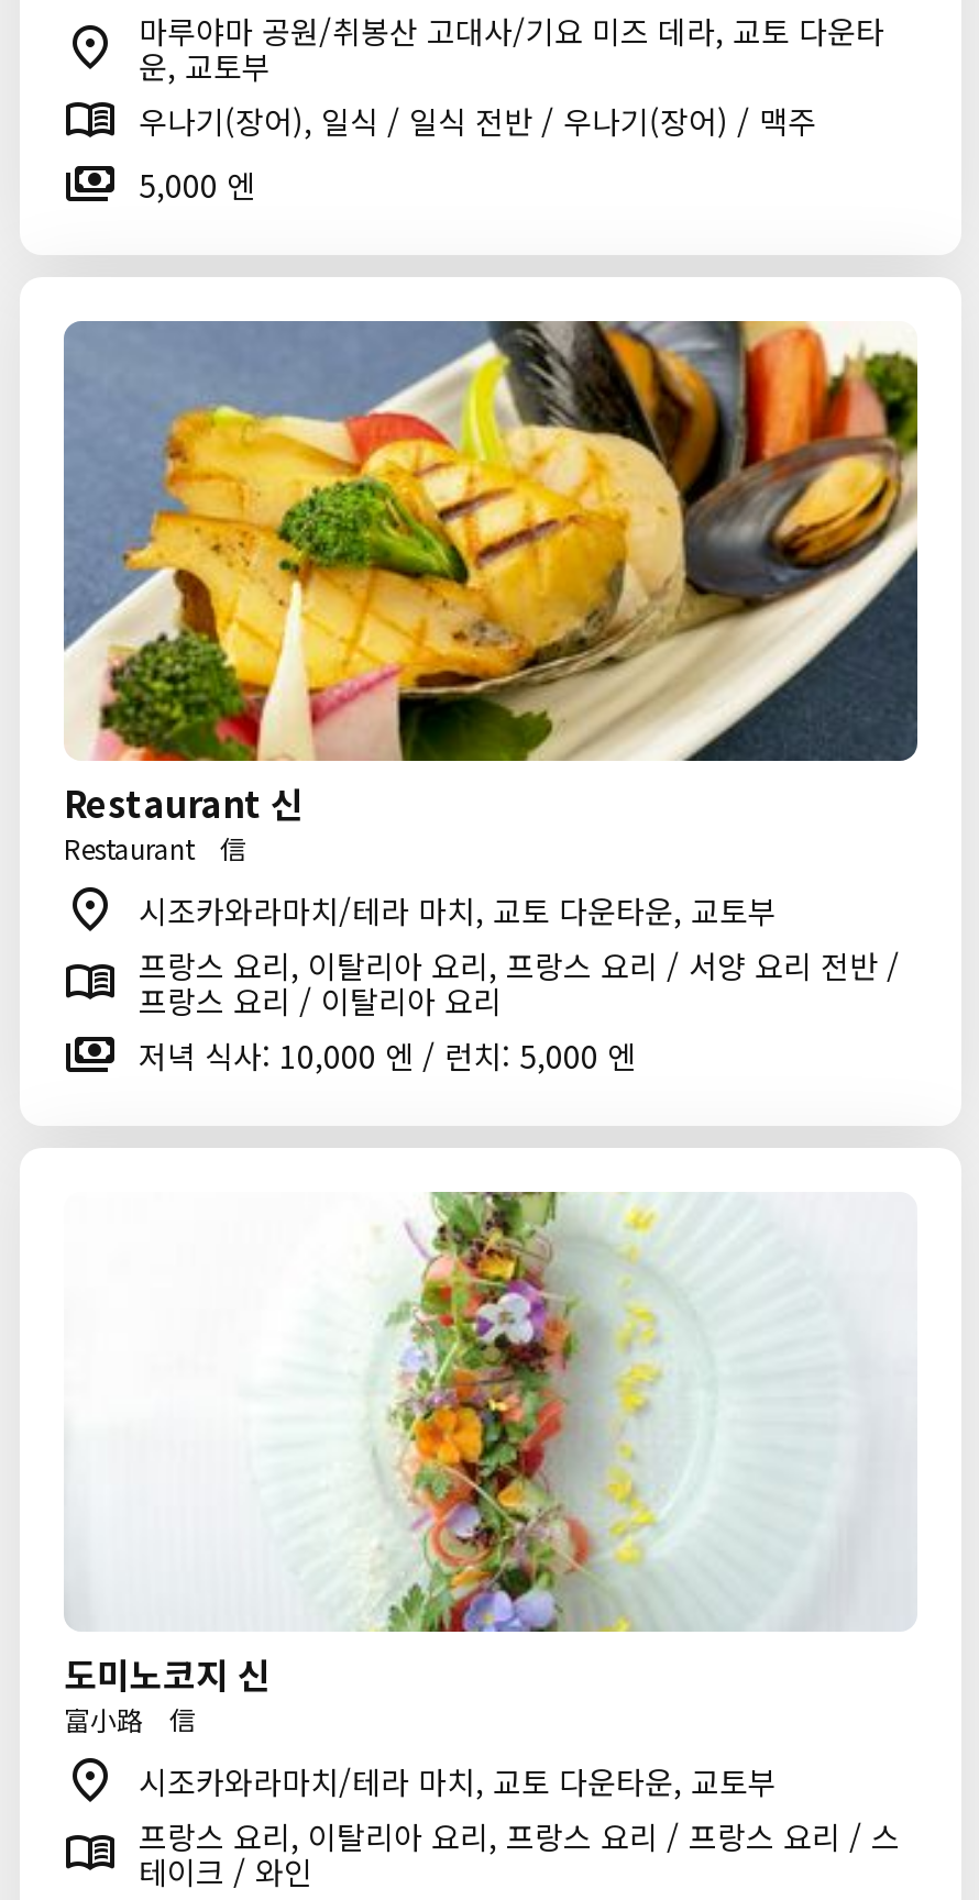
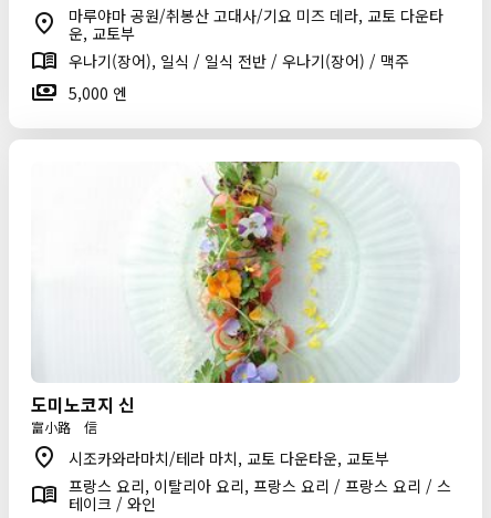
[62,319,920,1078] [image] | Restaurant 신 | Restaurant 信 | 시조카와라마치/테라 마치, 교토 다운타운, 교토부 | 프랑스 요리, 이탈리아 요리, 프랑스 요리 / 서양 요리 전반 / | 프랑스 요리 / 이탈리아 요리 | 저녁 식사: 10,000 엔 / 런치: 5,000 엔 -> none

